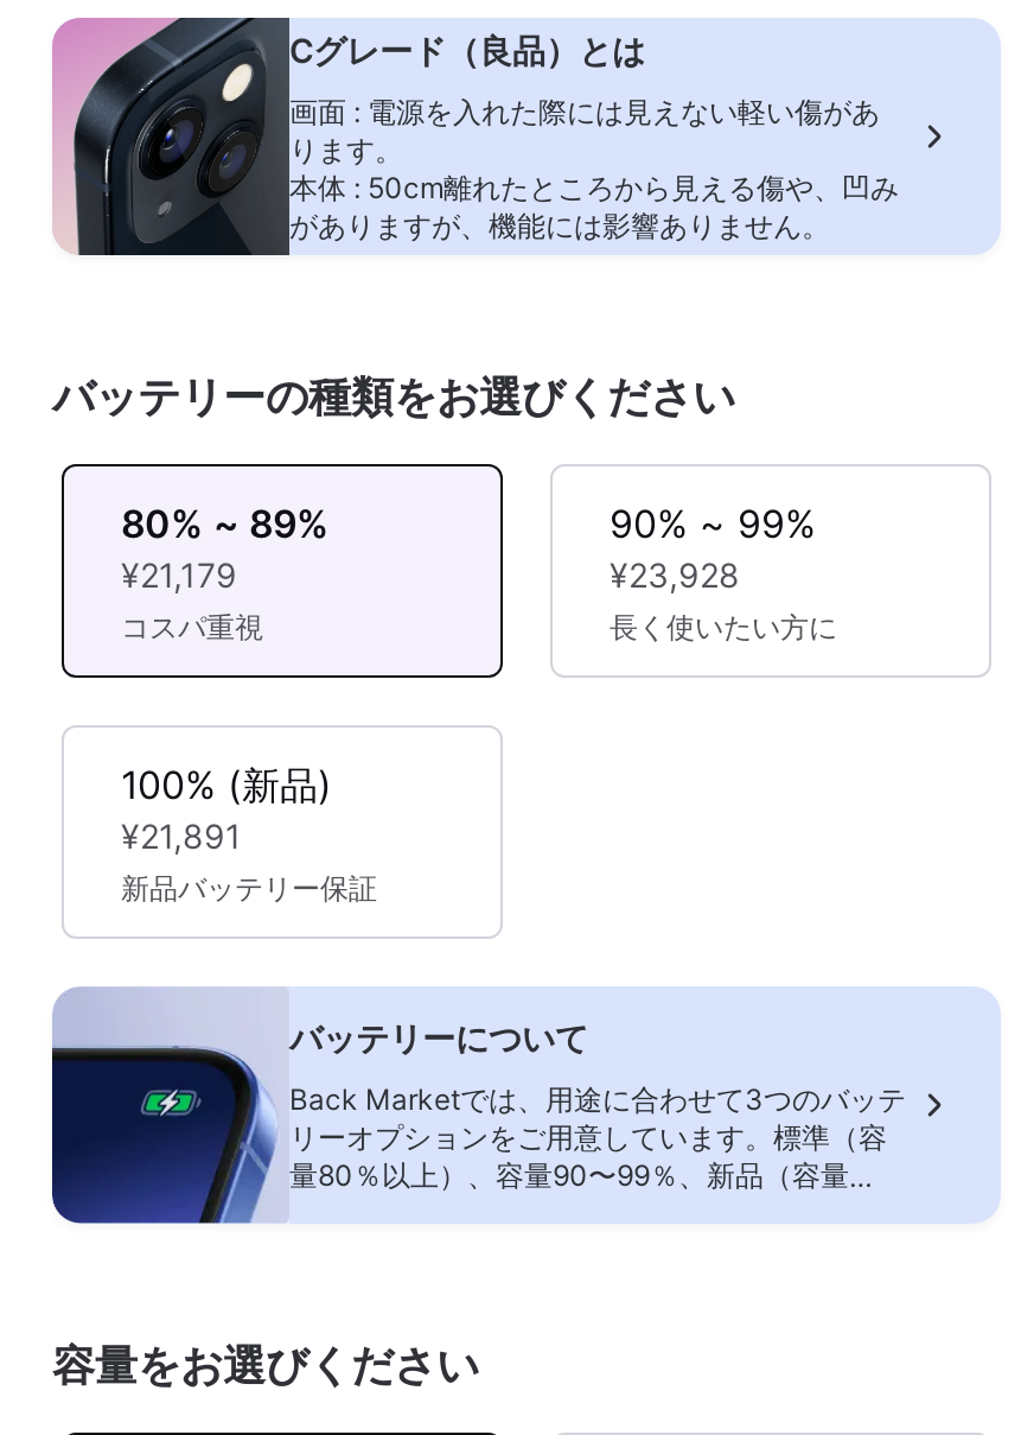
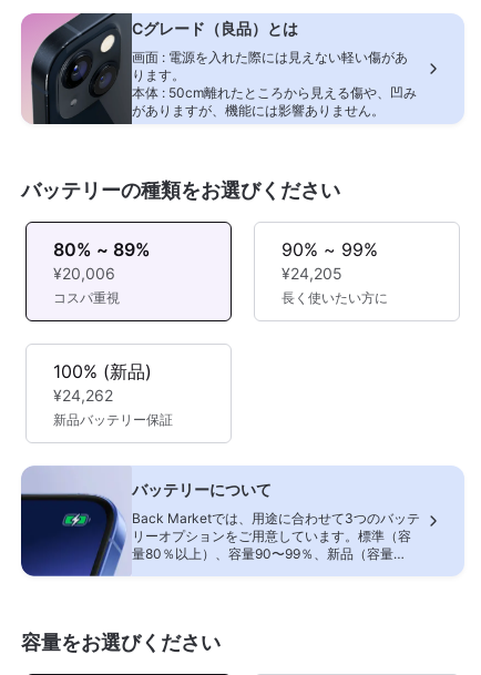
[121,555,237,596] ¥21,179 -> [53,264,115,283] ¥20,006
[610,555,740,596] ¥23,928 -> [282,264,342,283] ¥24,205
[121,816,242,857] ¥21,891 -> [53,386,113,405] ¥24,262

